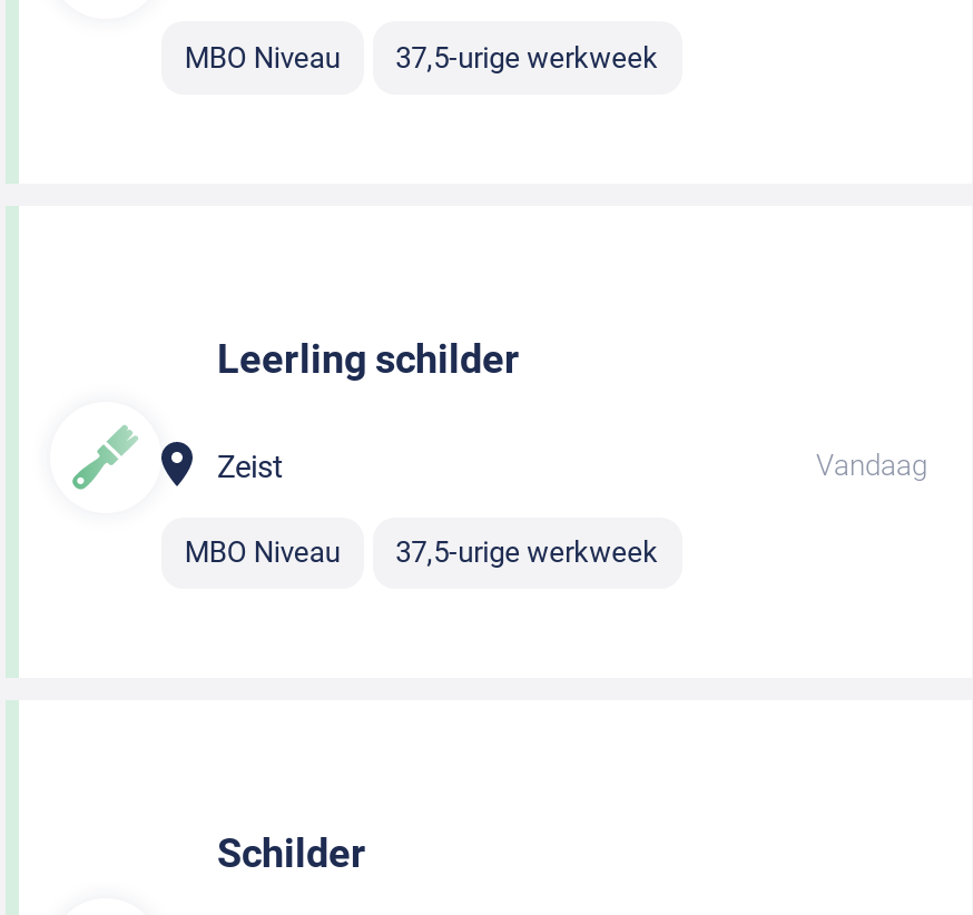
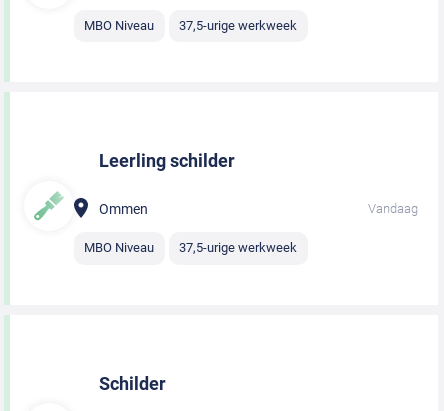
[217,448,284,484] Zeist -> [99,201,148,217] Ommen

